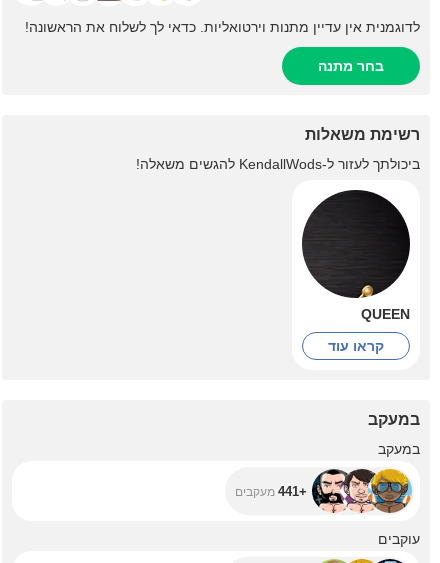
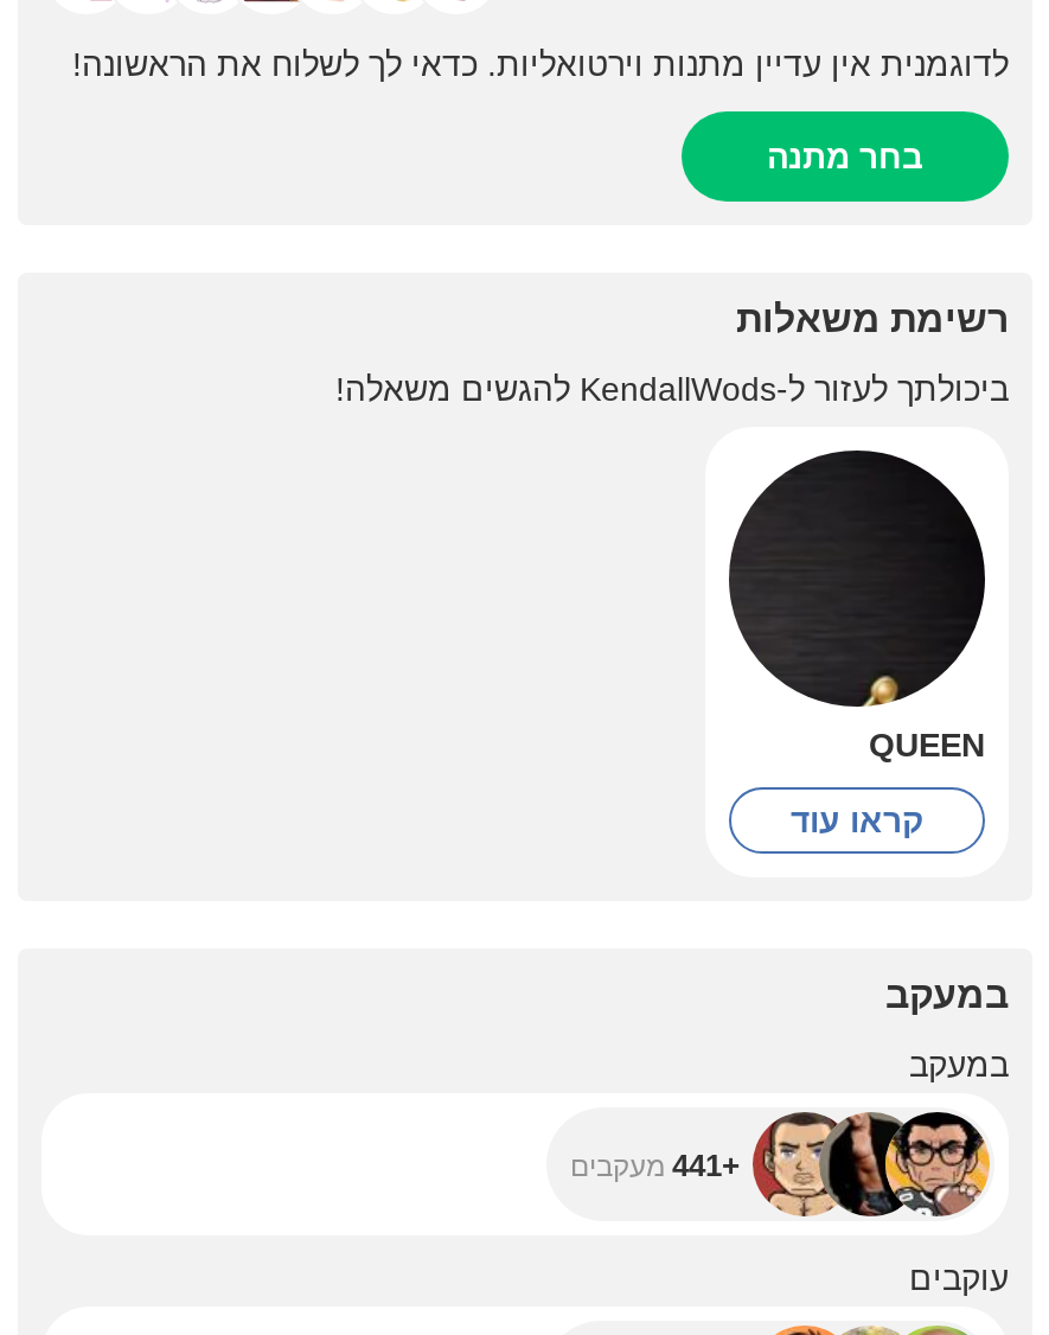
[311,468,413,513] [image] -> [750,1110,992,1219] [image]

